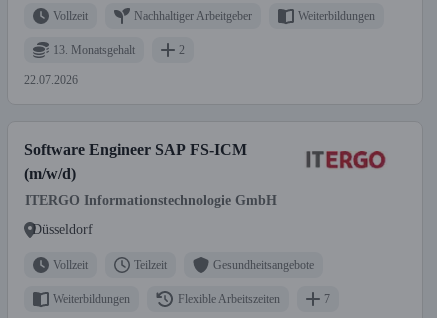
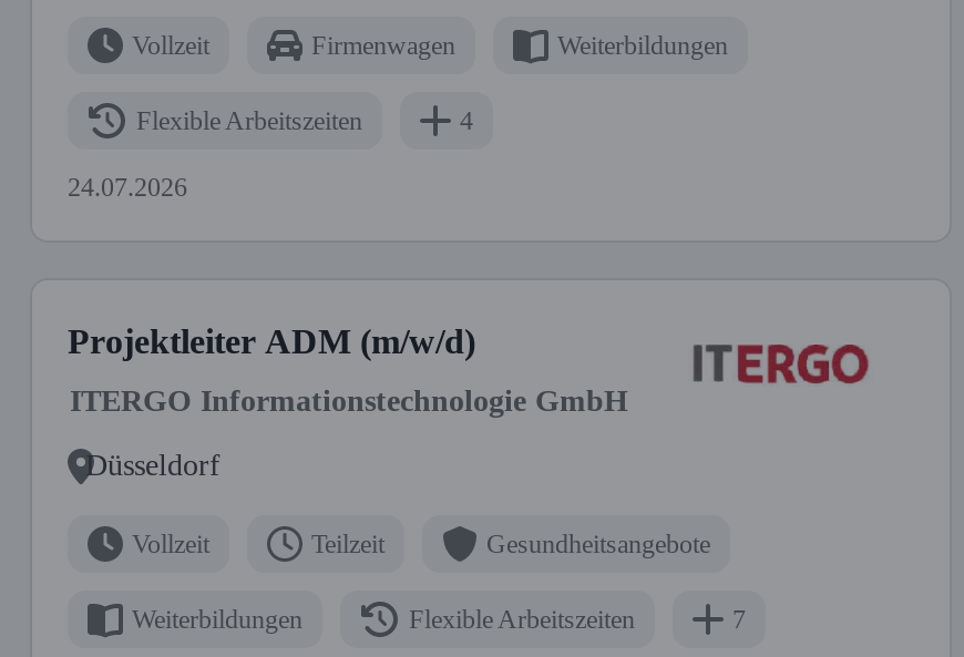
[134,9,252,23] Nachhaltiger Arbeitgeber -> [311,29,455,60] Firmenwagen
[53,43,185,57] 13. Monatsgehalt | 2 -> [136,105,473,136] Flexible Arbeitszeiten | 4
[24,73,78,87] 22.07.2026 -> [68,172,187,203] 24.07.2026
[24,141,247,182] Software Engineer SAP FS-ICM | (m/w/d) -> [68,323,475,361] Projektleiter ADM (m/w/d)

